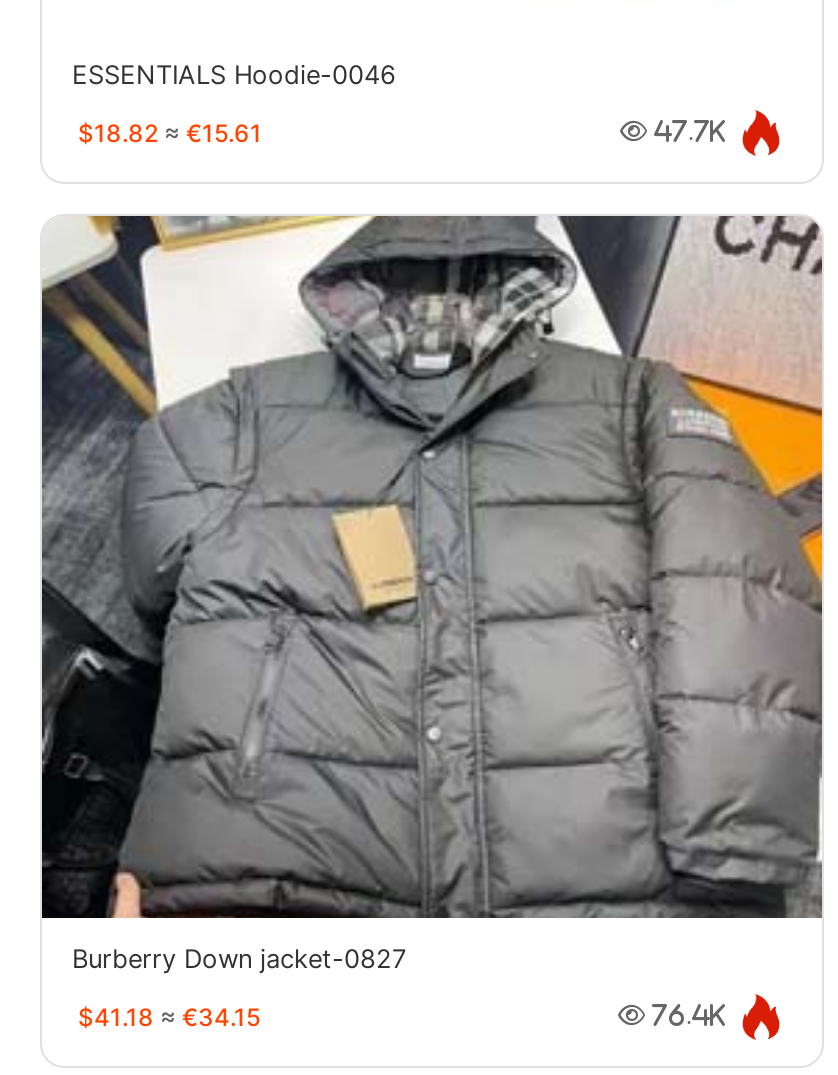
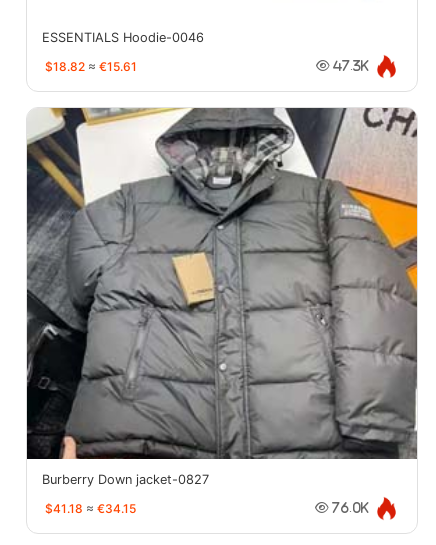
[648,118,726,144] 47.7K -> [330,59,369,72] 47.3K
[646,1002,726,1028] 76.4K -> [329,501,369,514] 76.0K

